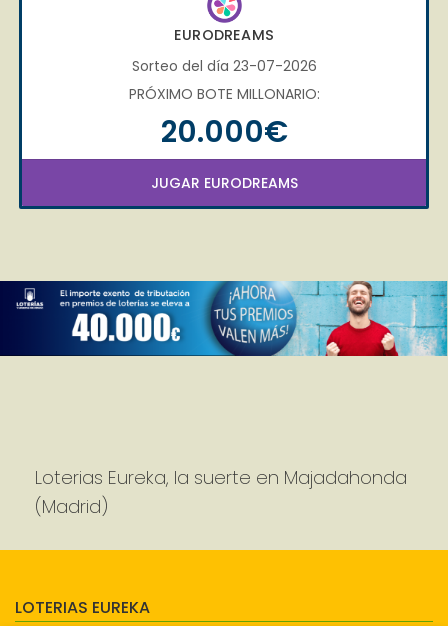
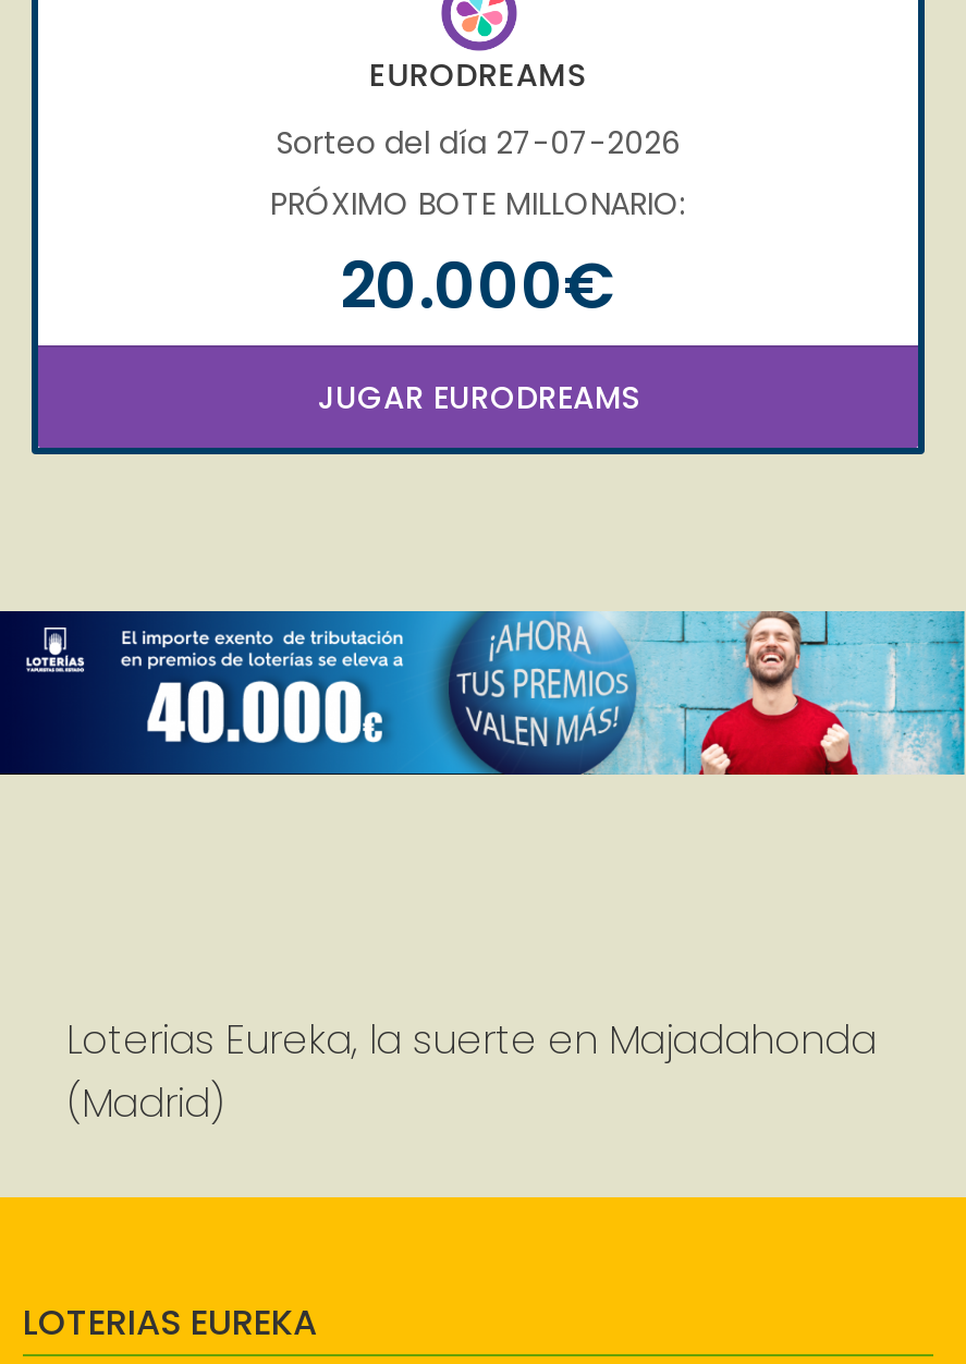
[131,56,316,76] Sorteo del día 23-07-2026 -> [276,122,681,166] Sorteo del día 27-07-2026

